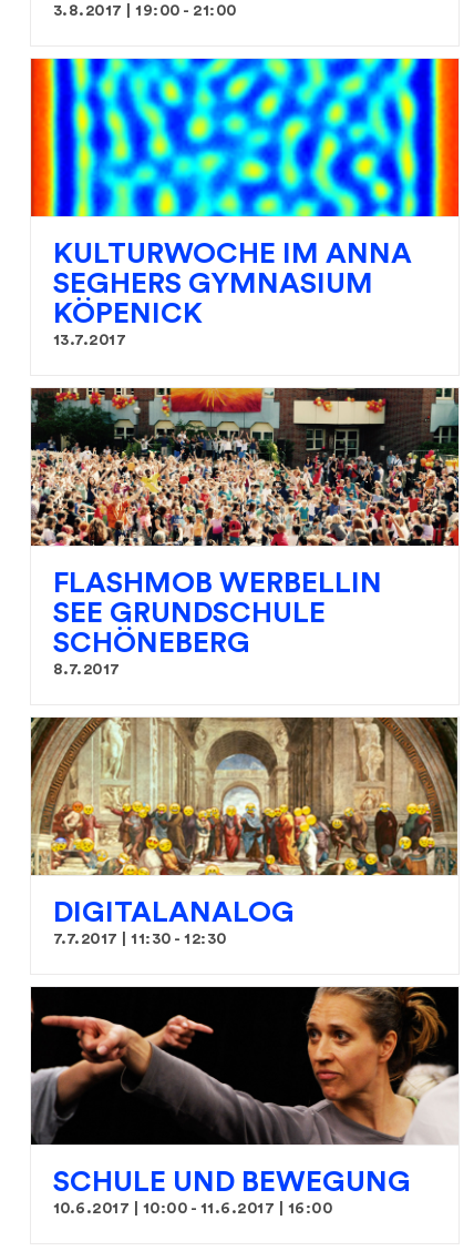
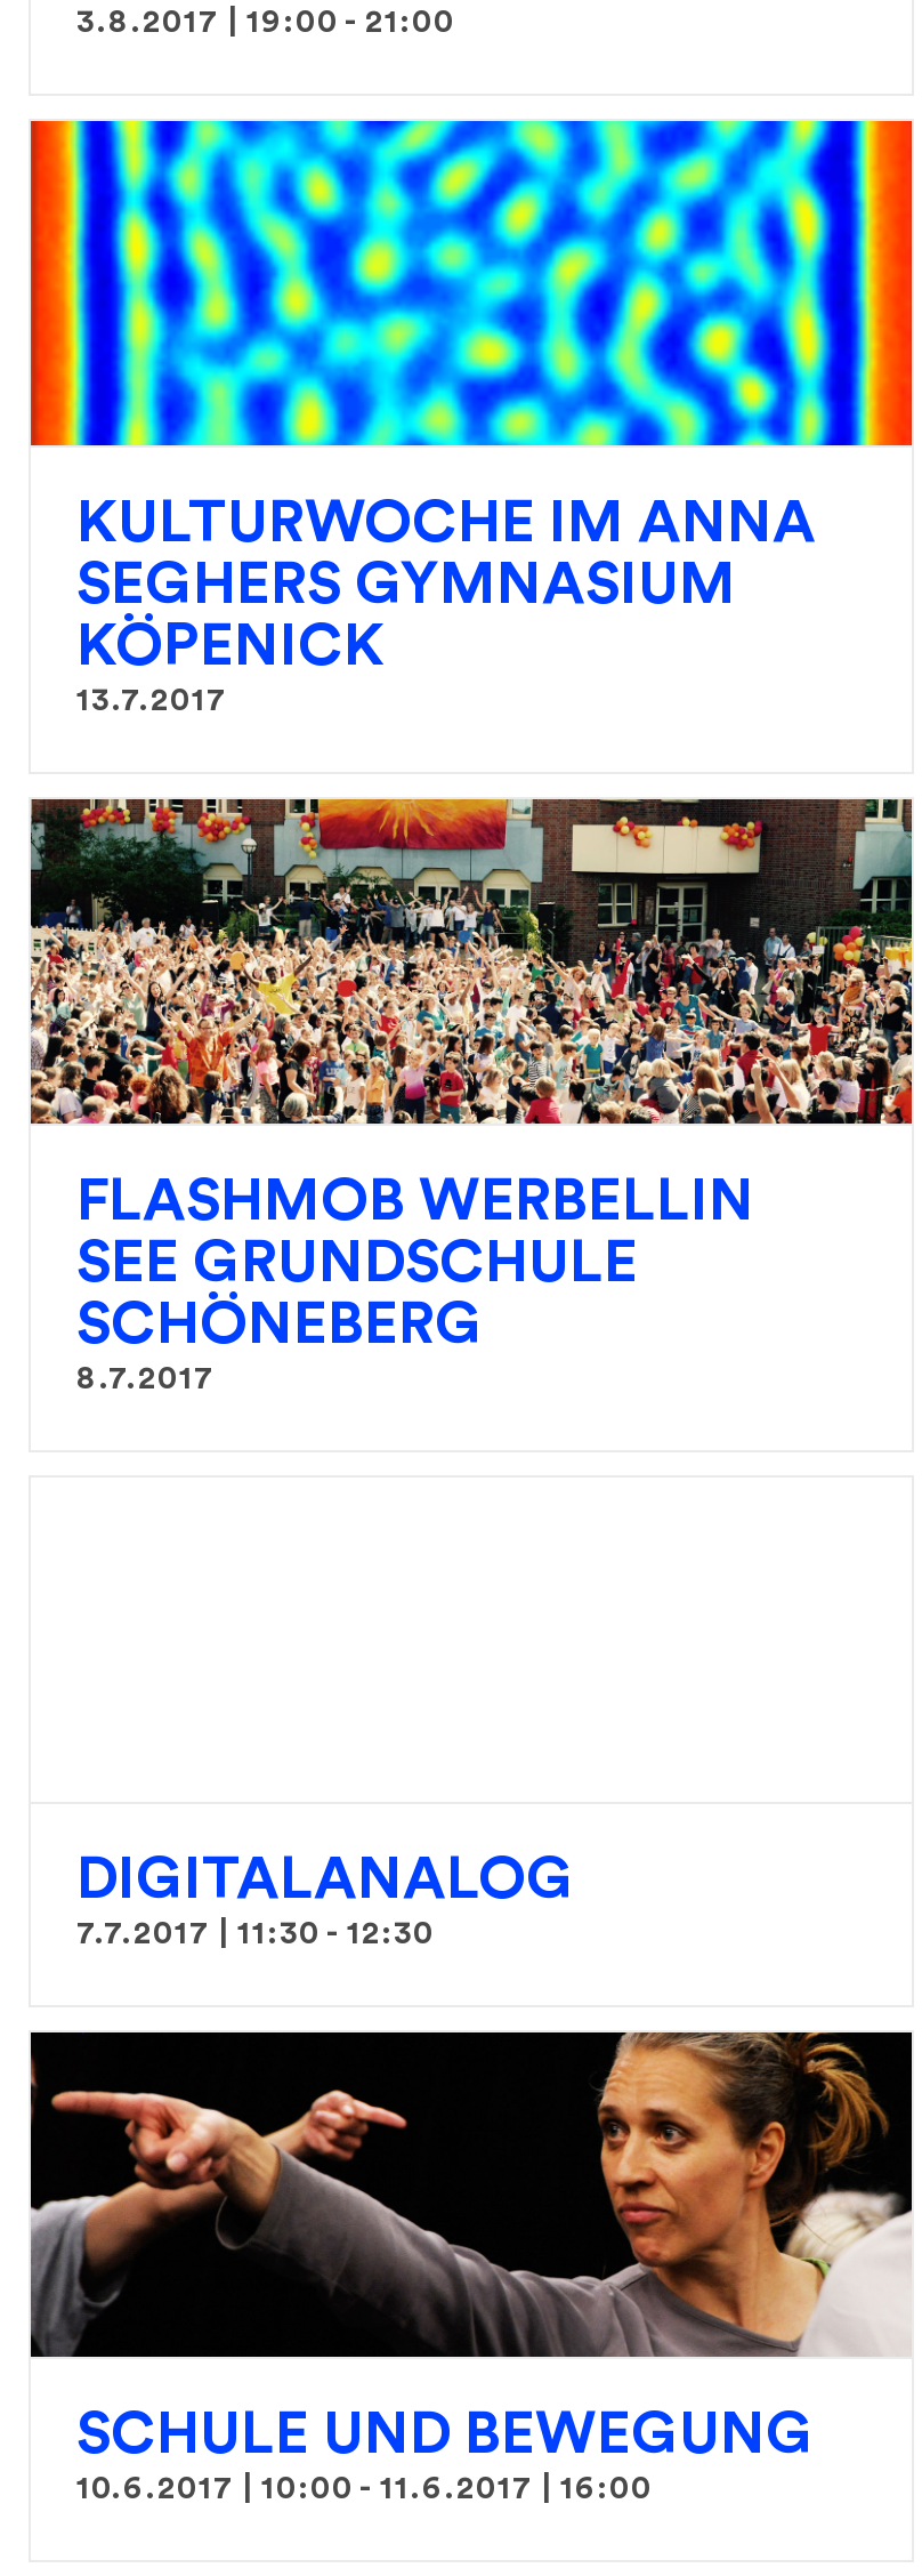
[30,716,458,876] [image] -> none

